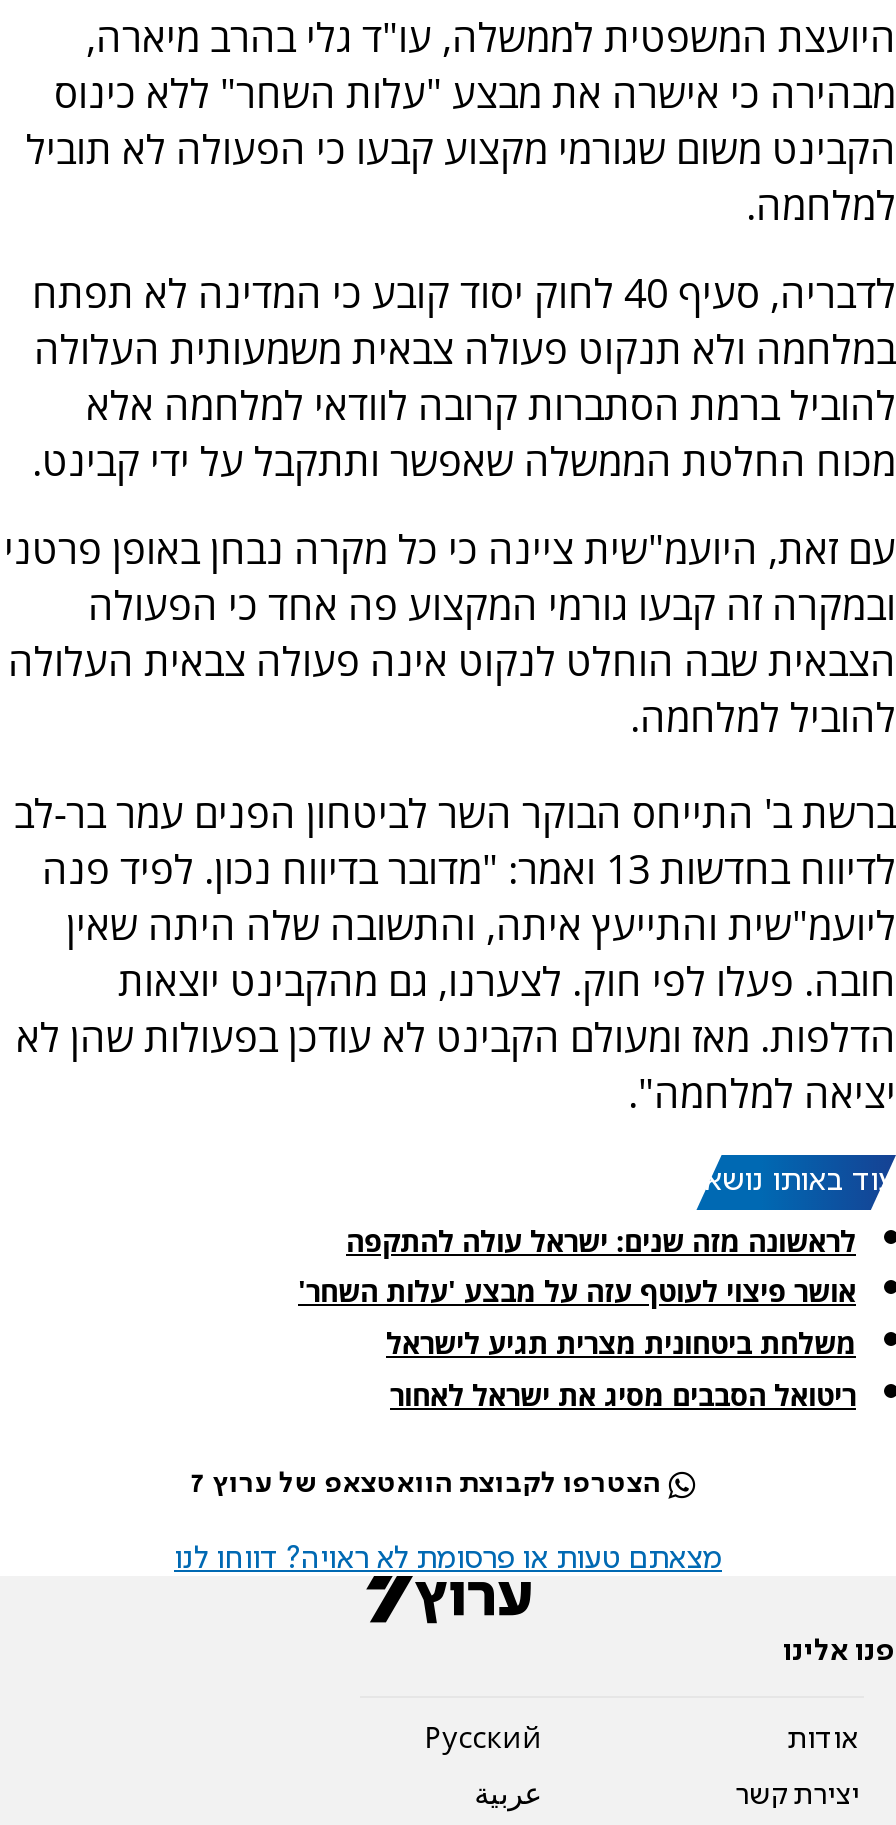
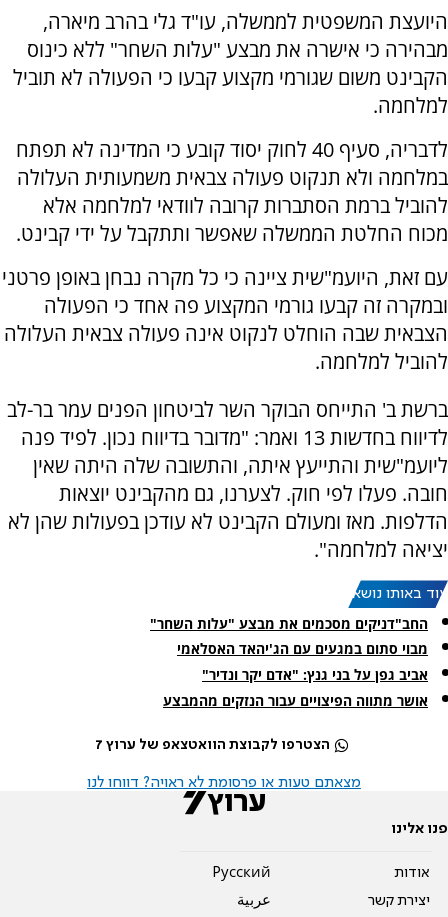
[298,1221,856,1414] לראשונה מזה שנים: ישראל עולה להתקפה | אושר פיצוי לעוטף עזה על מבצע 'עלות השחר' | משלחת ביטחונית מצרית תגיע לישראל | ריטואל הסבבים מסיג את ישראל לאחור -> [150,614,428,710] החב"דניקים מסכמים את מבצע "עלות השחר" | מבוי סתום במגעים עם הג'יהאד האסלאמי | אביב גפן על בני גנץ: "אדם יקר ונדיר" | אושר מתווה הפיצויים עבור הנזקים מהמבצע

